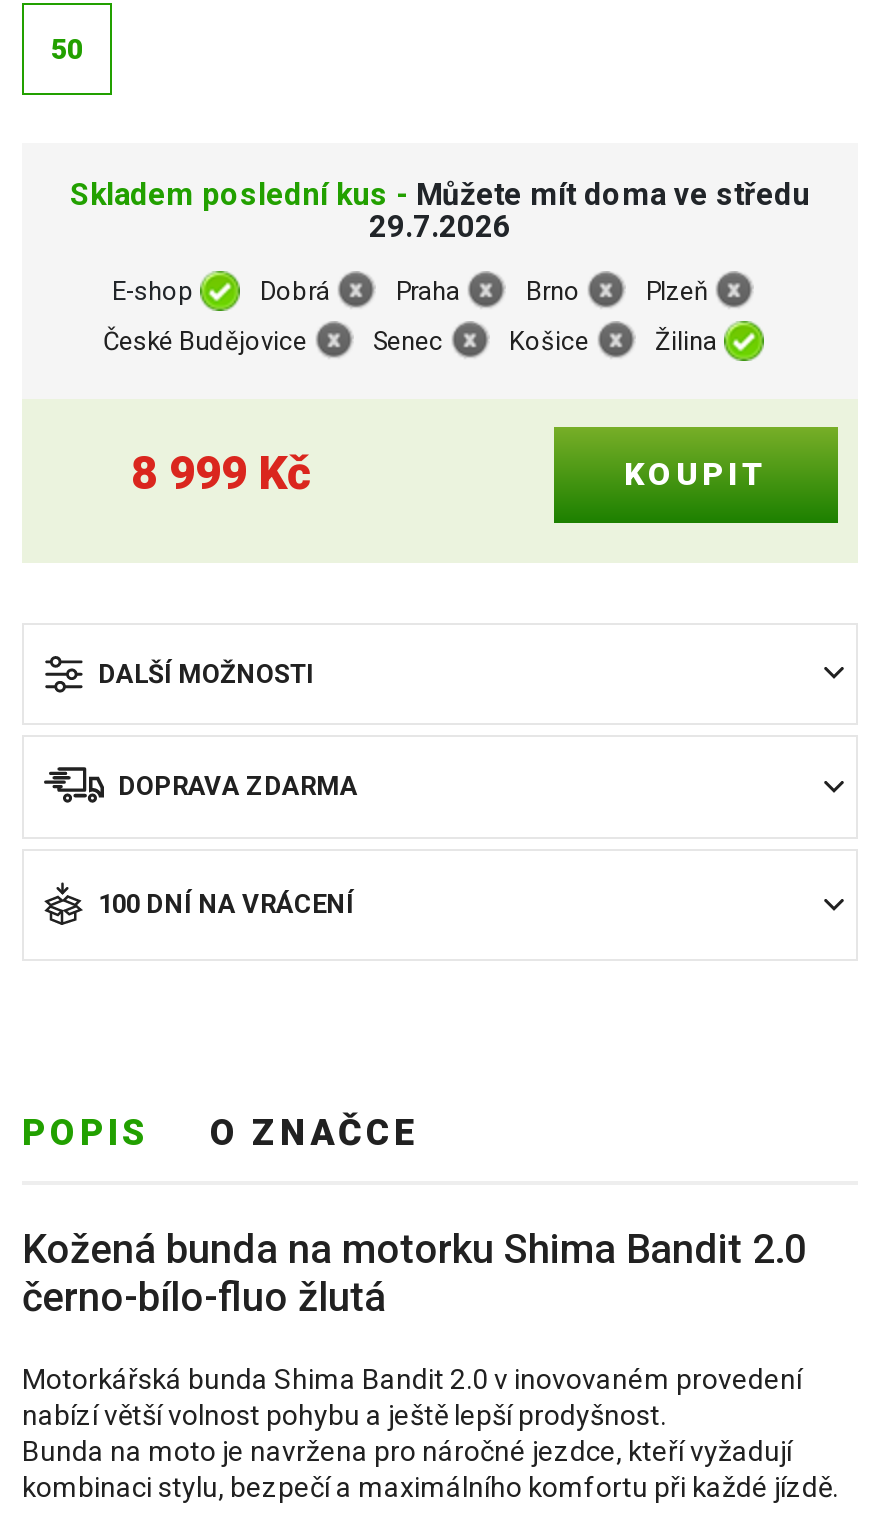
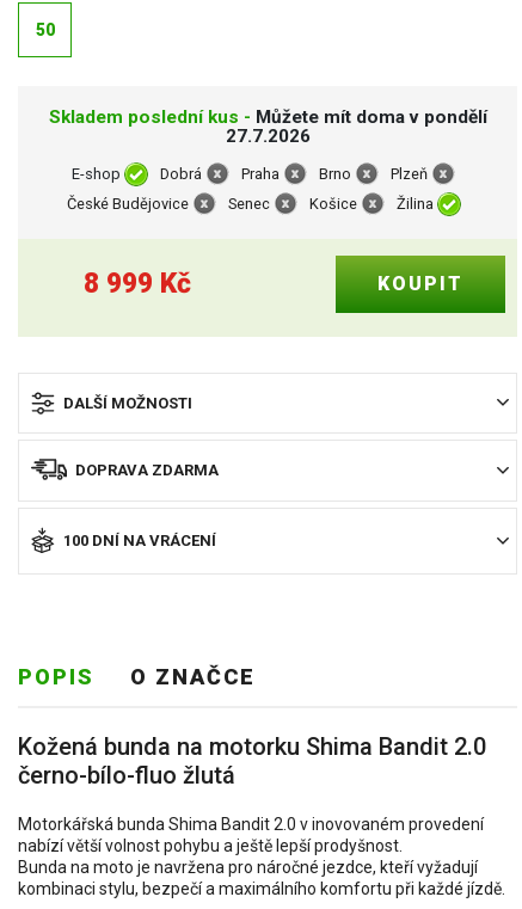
[70,176,810,212] Skladem poslední kus - Můžete mít doma ve středu -> [48,106,487,127] Skladem poslední kus - Můžete mít doma v pondělí
[369,208,511,244] 29.7.2026 -> [225,125,310,147] 27.7.2026

